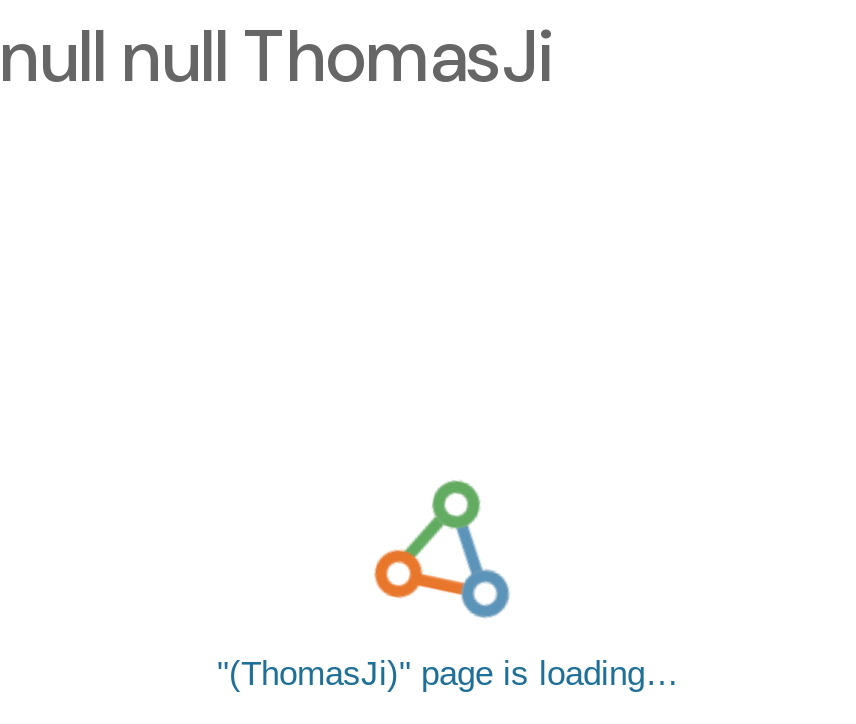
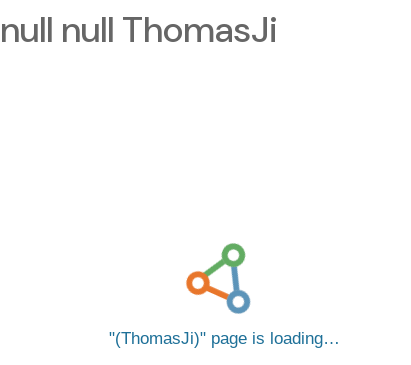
[372,479,512,625] [image] -> [185,242,255,315] [image]

